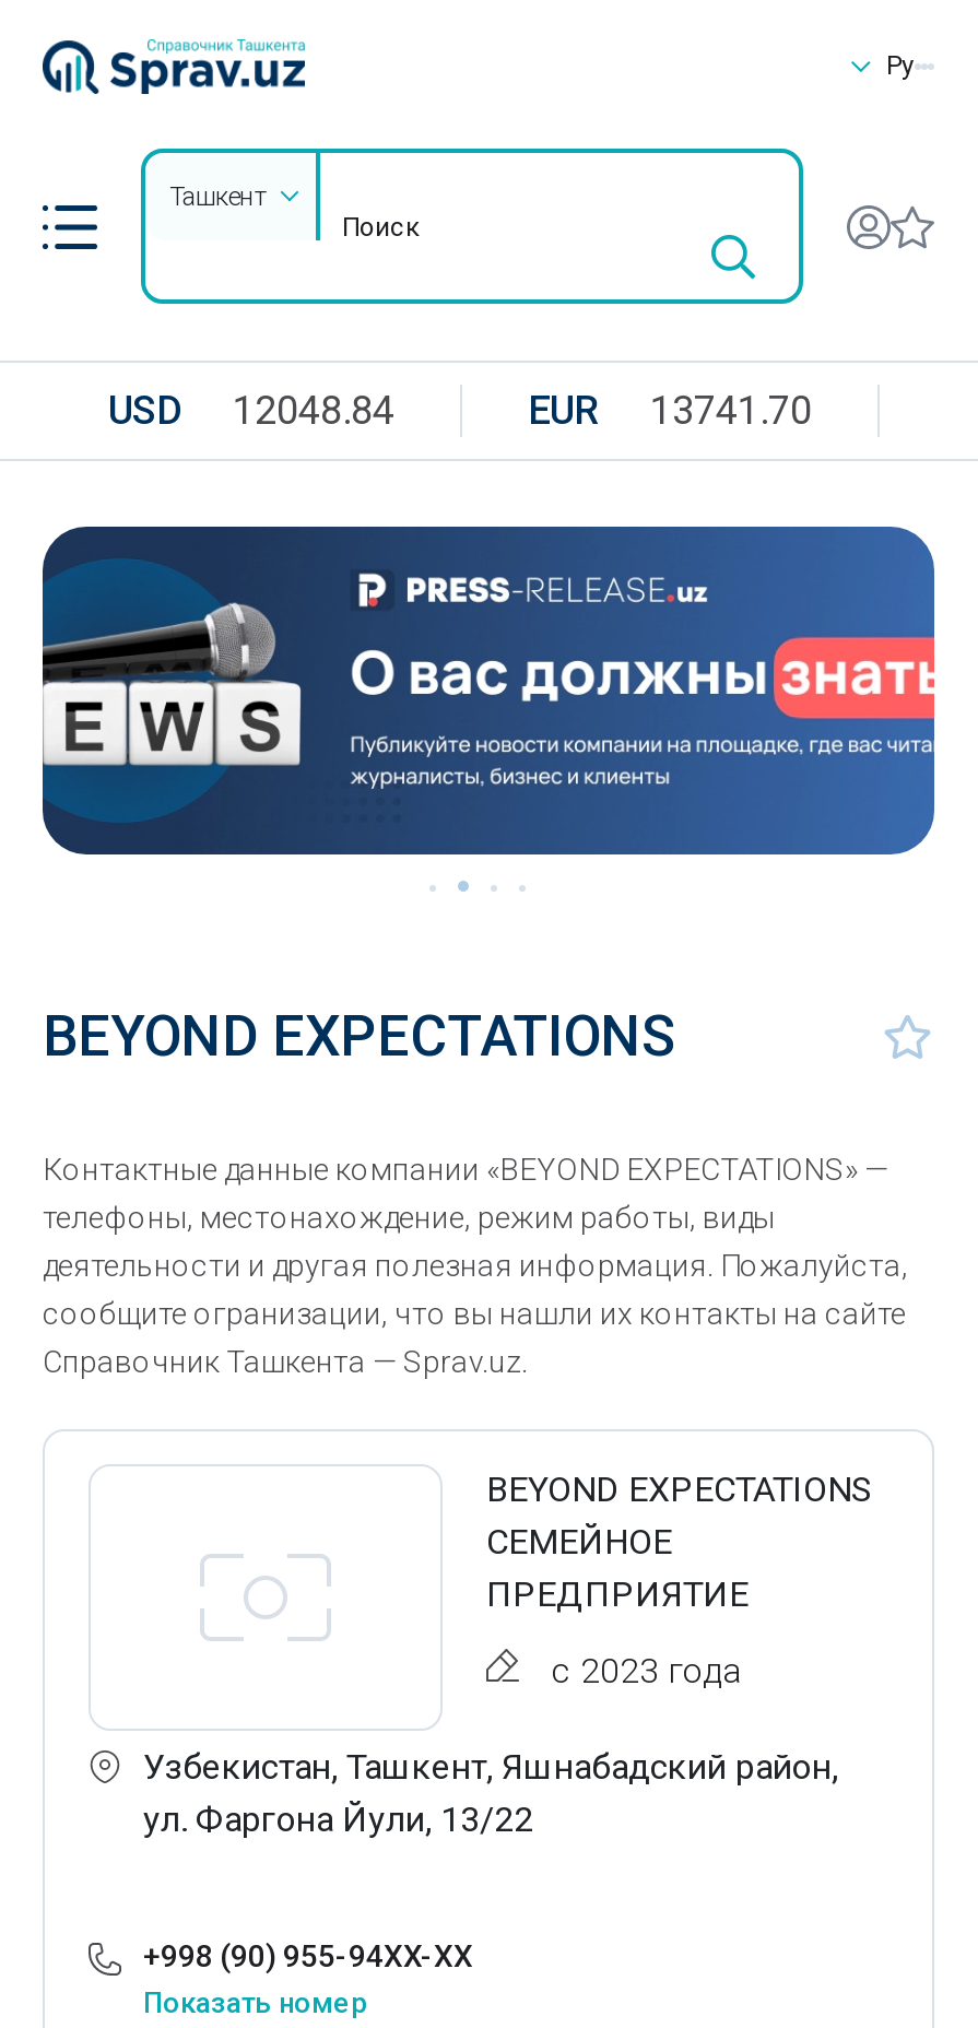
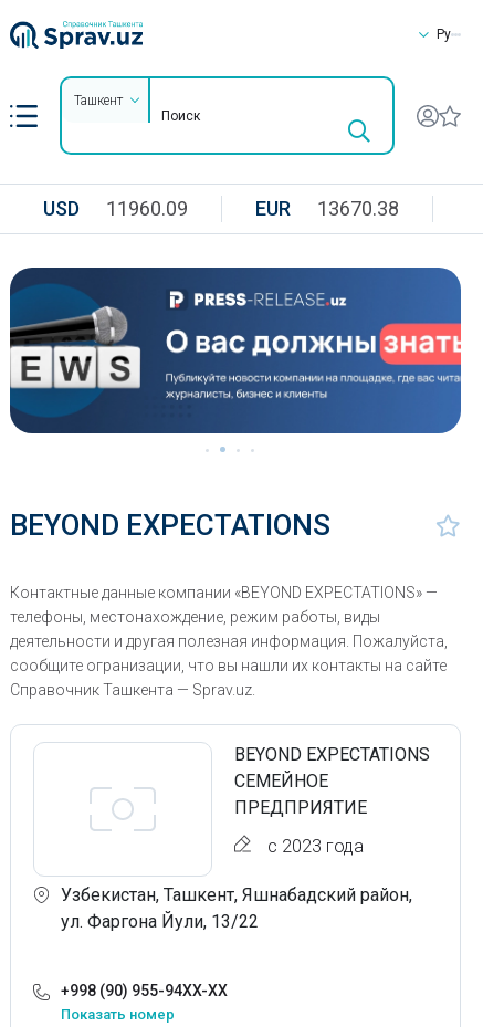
[108,387,394,433] USD 12048.84 -> [43,197,188,220] USD 11960.09
[528,387,812,433] EUR 13741.70 -> [255,197,399,220] EUR 13670.38

